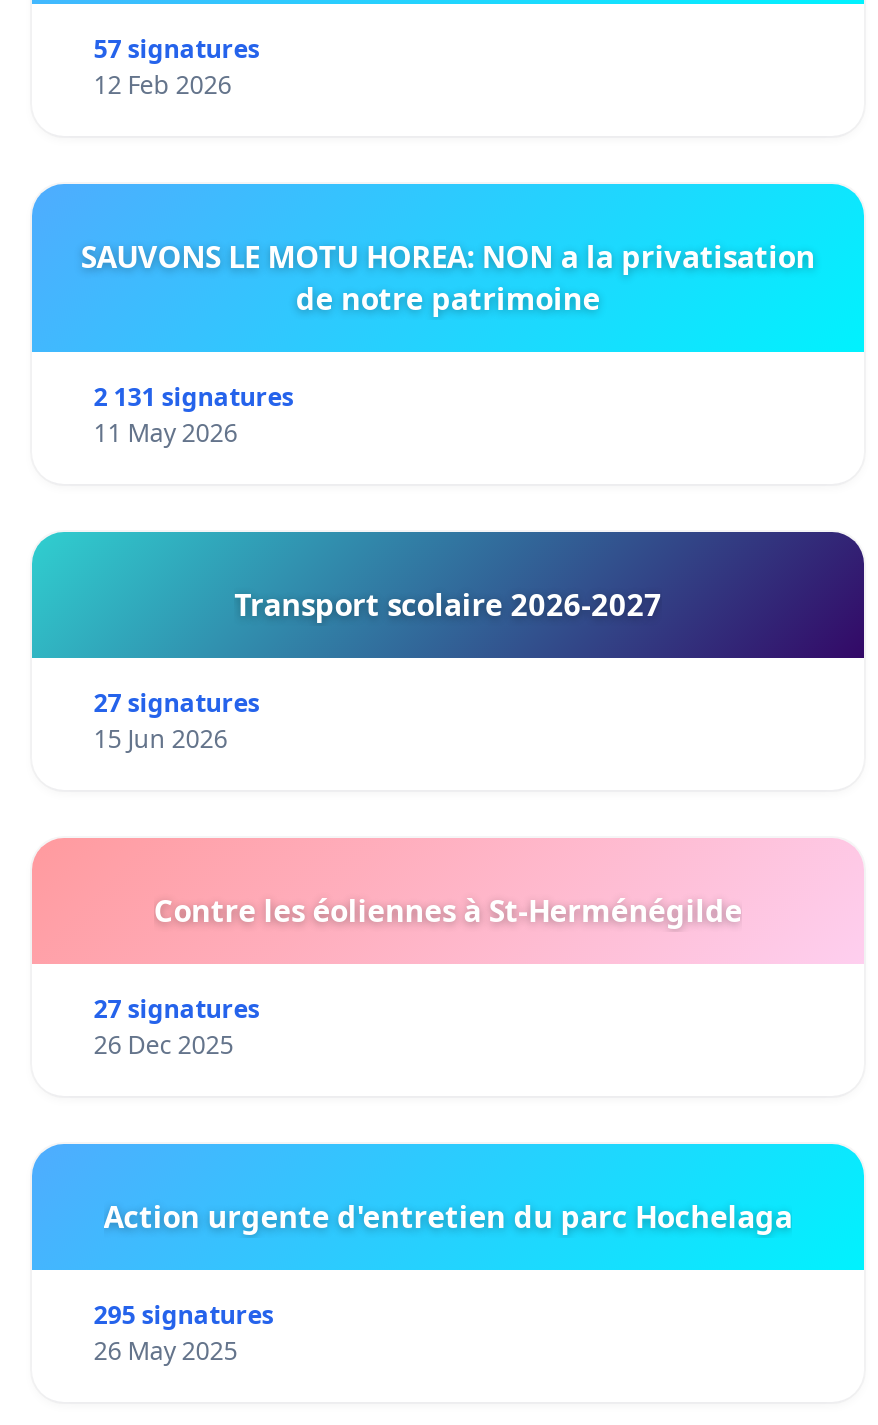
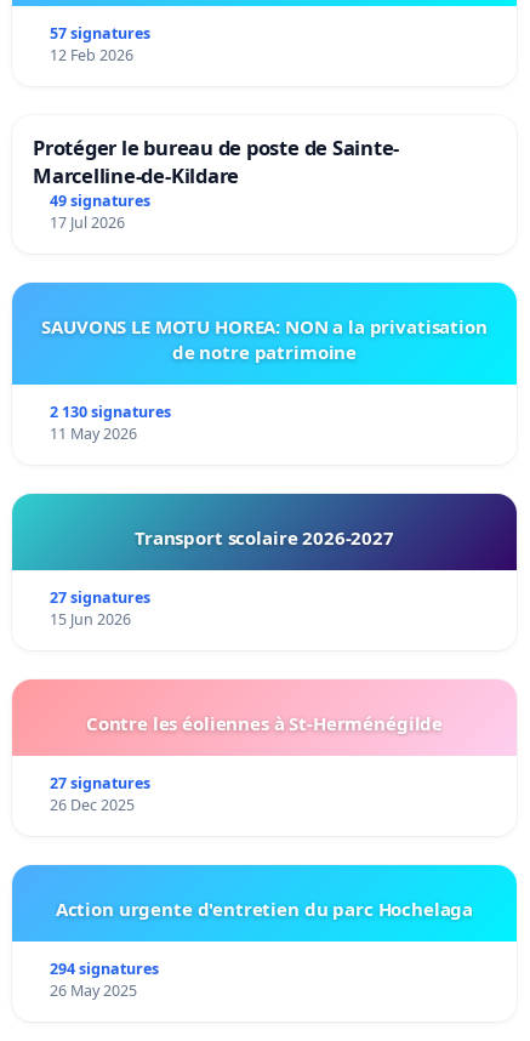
none -> [33,134,399,233] Protéger le bureau de poste de Sainte- | Marcelline-de-Kildare | 49 signatures | 17 Jul 2026
[94,380,294,414] 2 131 signatures -> [49,402,171,422] 2 130 signatures
[94,1298,274,1332] 295 signatures -> [49,958,159,979] 294 signatures

